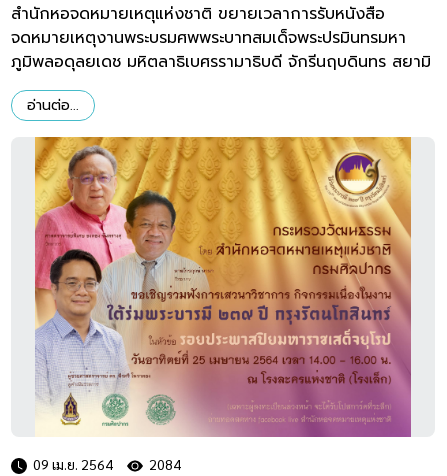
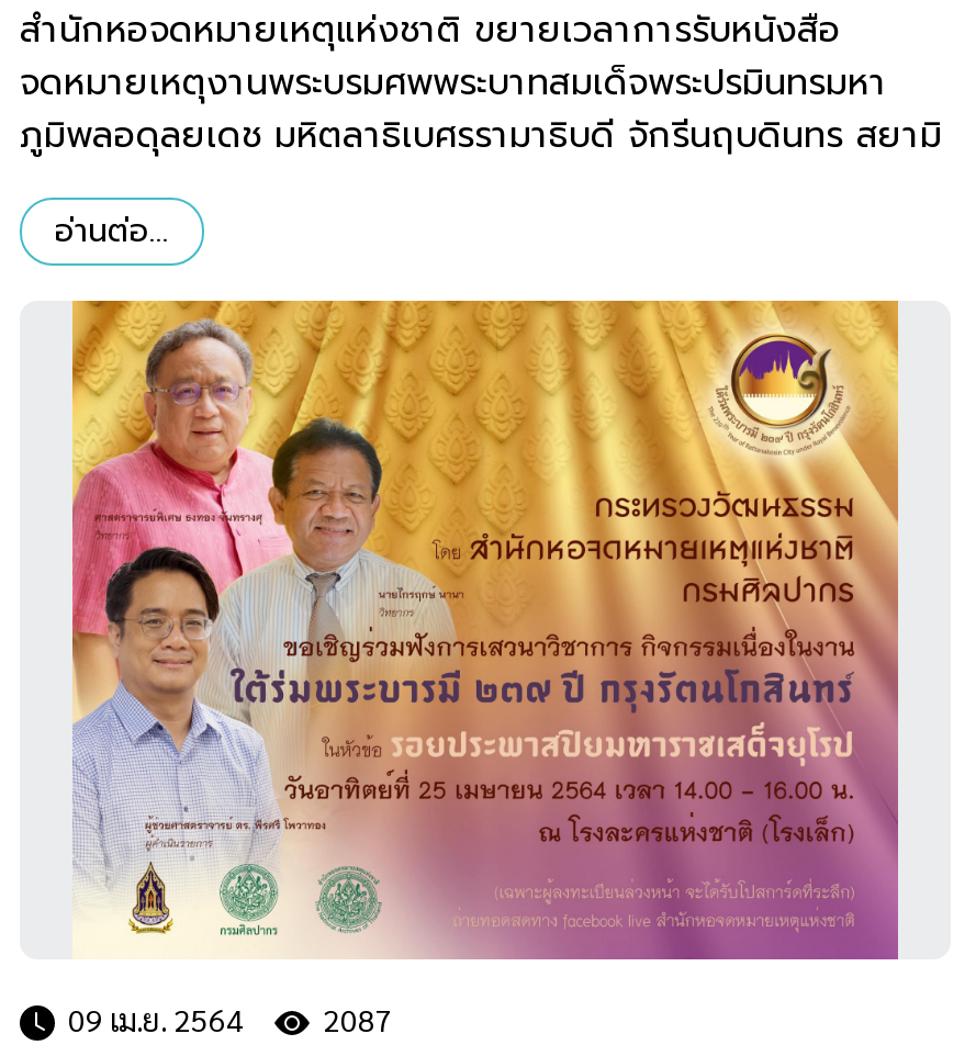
[33,455,181,473] 09 เม.ย. 2564 2084 -> [68,999,393,1039] 09 เม.ย. 2564 2087

